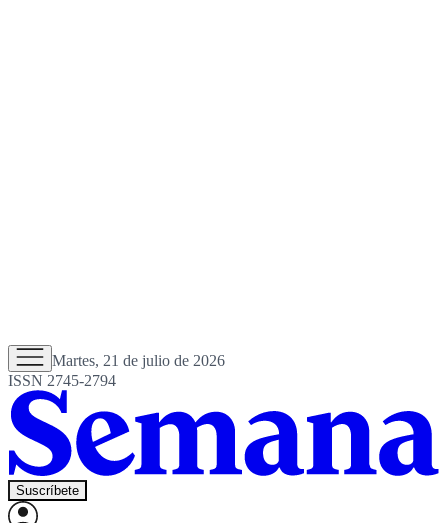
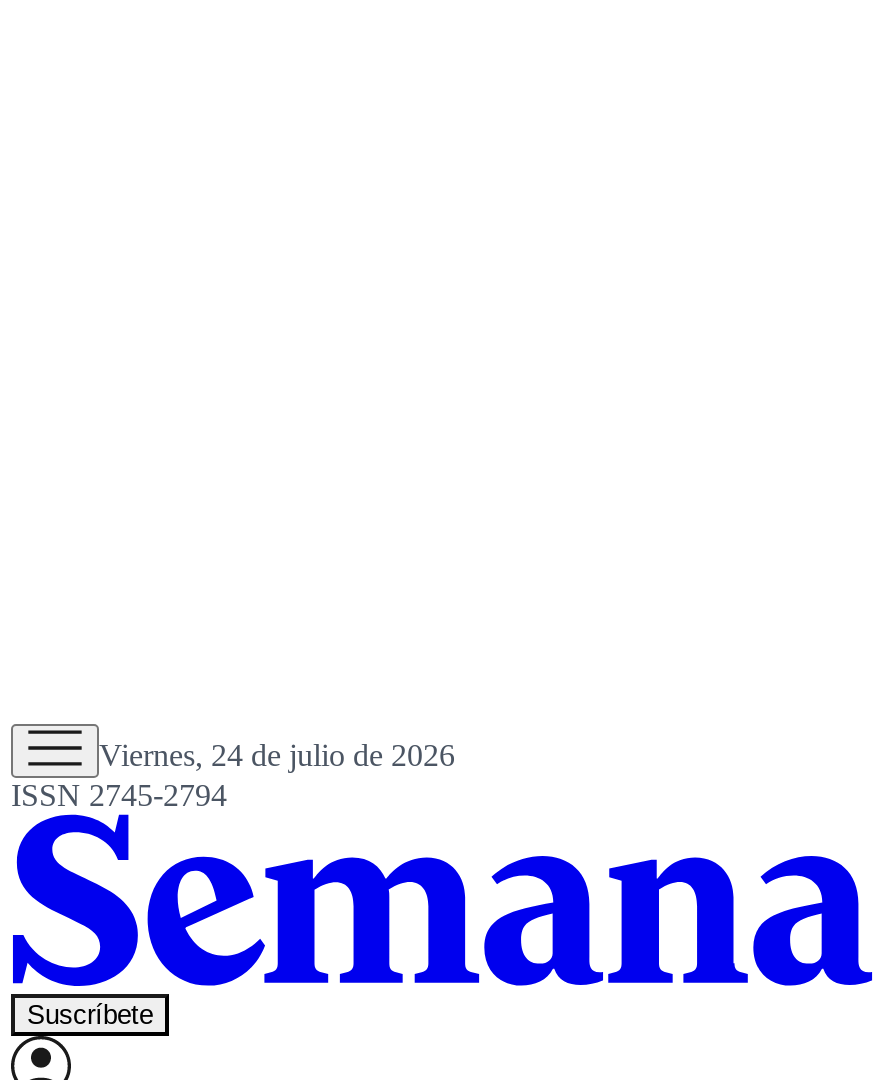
[52,352,225,369] Martes, 21 de julio de 2026 -> [99,738,455,772] Viernes, 24 de julio de 2026

